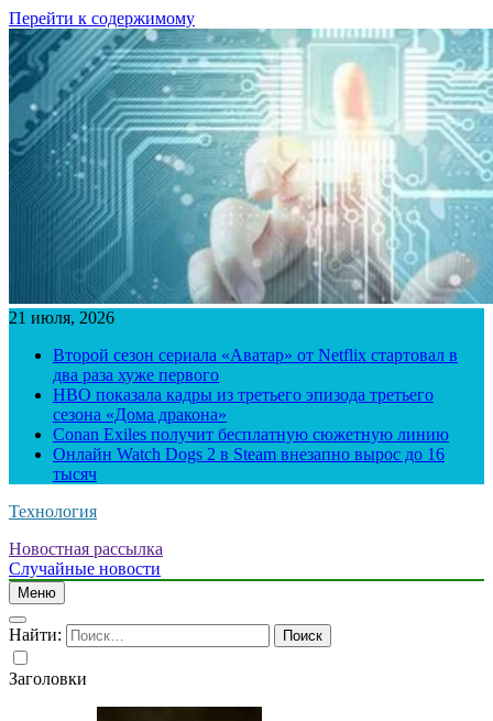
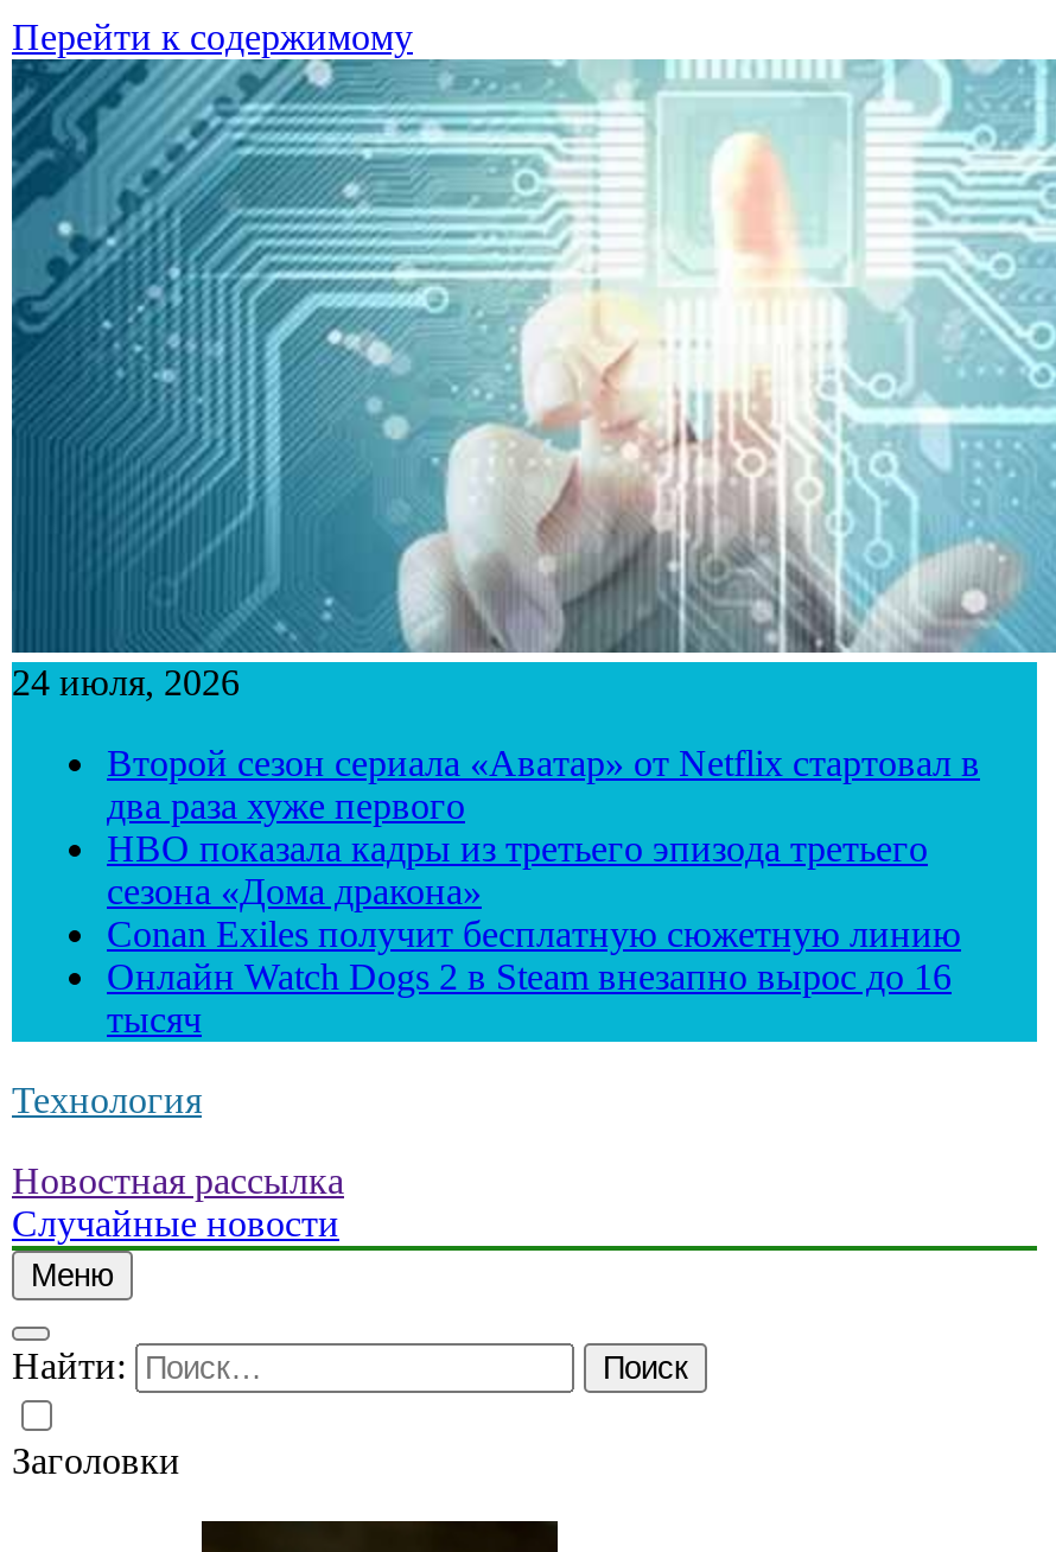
[9,308,114,327] 21 июля, 2026 -> [12,662,240,702] 24 июля, 2026

